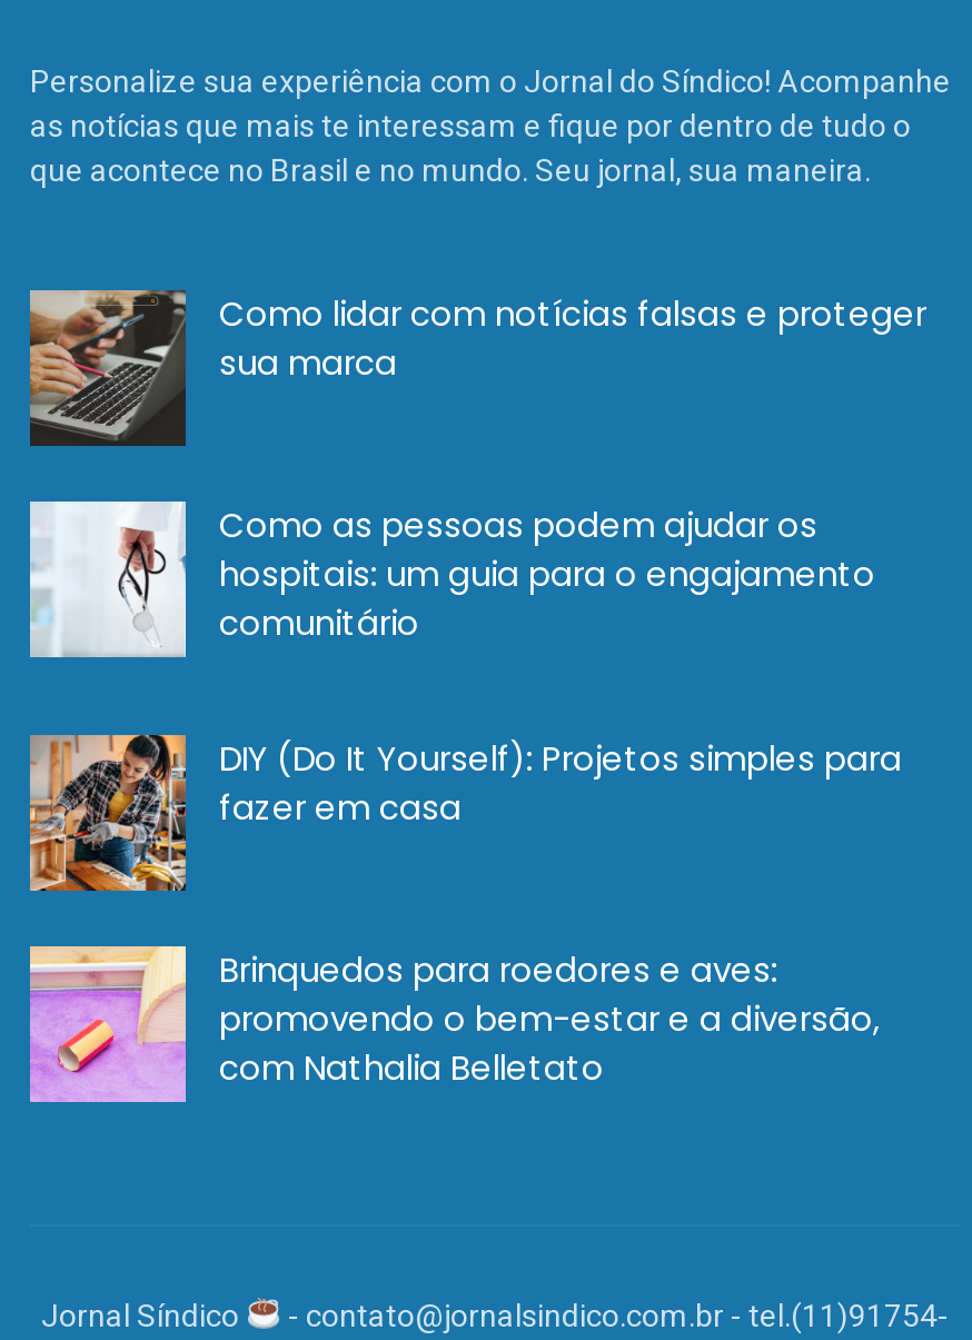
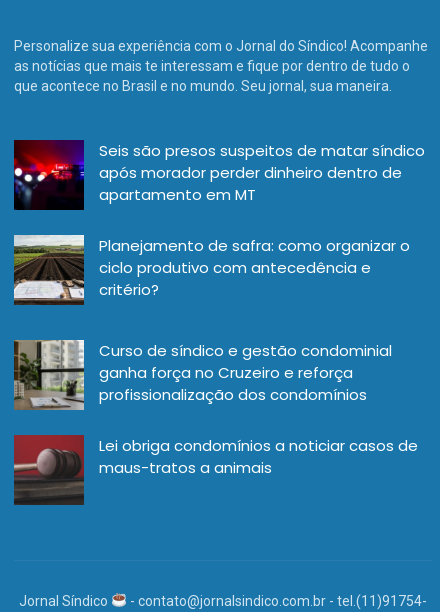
[28,288,926,446] [image] | Como lidar com notícias falsas e proteger | sua marca -> [13,139,425,210] [image] | Seis são presos suspeitos de matar síndico | após morador perder dinheiro dentro de | apartamento em MT
[28,500,875,659] [image] | Como as pessoas podem ajudar os | hospitais: um guia para o engajamento | comunitário -> [13,234,410,306] [image] | Planejamento de safra: como organizar o | ciclo produtivo com antecedência e | critério?
[28,733,902,893] [image] | DIY (Do It Yourself): Projetos simples para | fazer em casa -> [13,339,392,411] [image] | Curso de síndico e gestão condominial | ganha força no Cruzeiro e reforça | profissionalização dos condomínios
[28,944,880,1104] [image] | Brinquedos para roedores e aves: | promovendo o bem-estar e a diversão, | com Nathalia Belletato -> [13,434,418,506] [image] | Lei obriga condomínios a noticiar casos de | maus-tratos a animais

